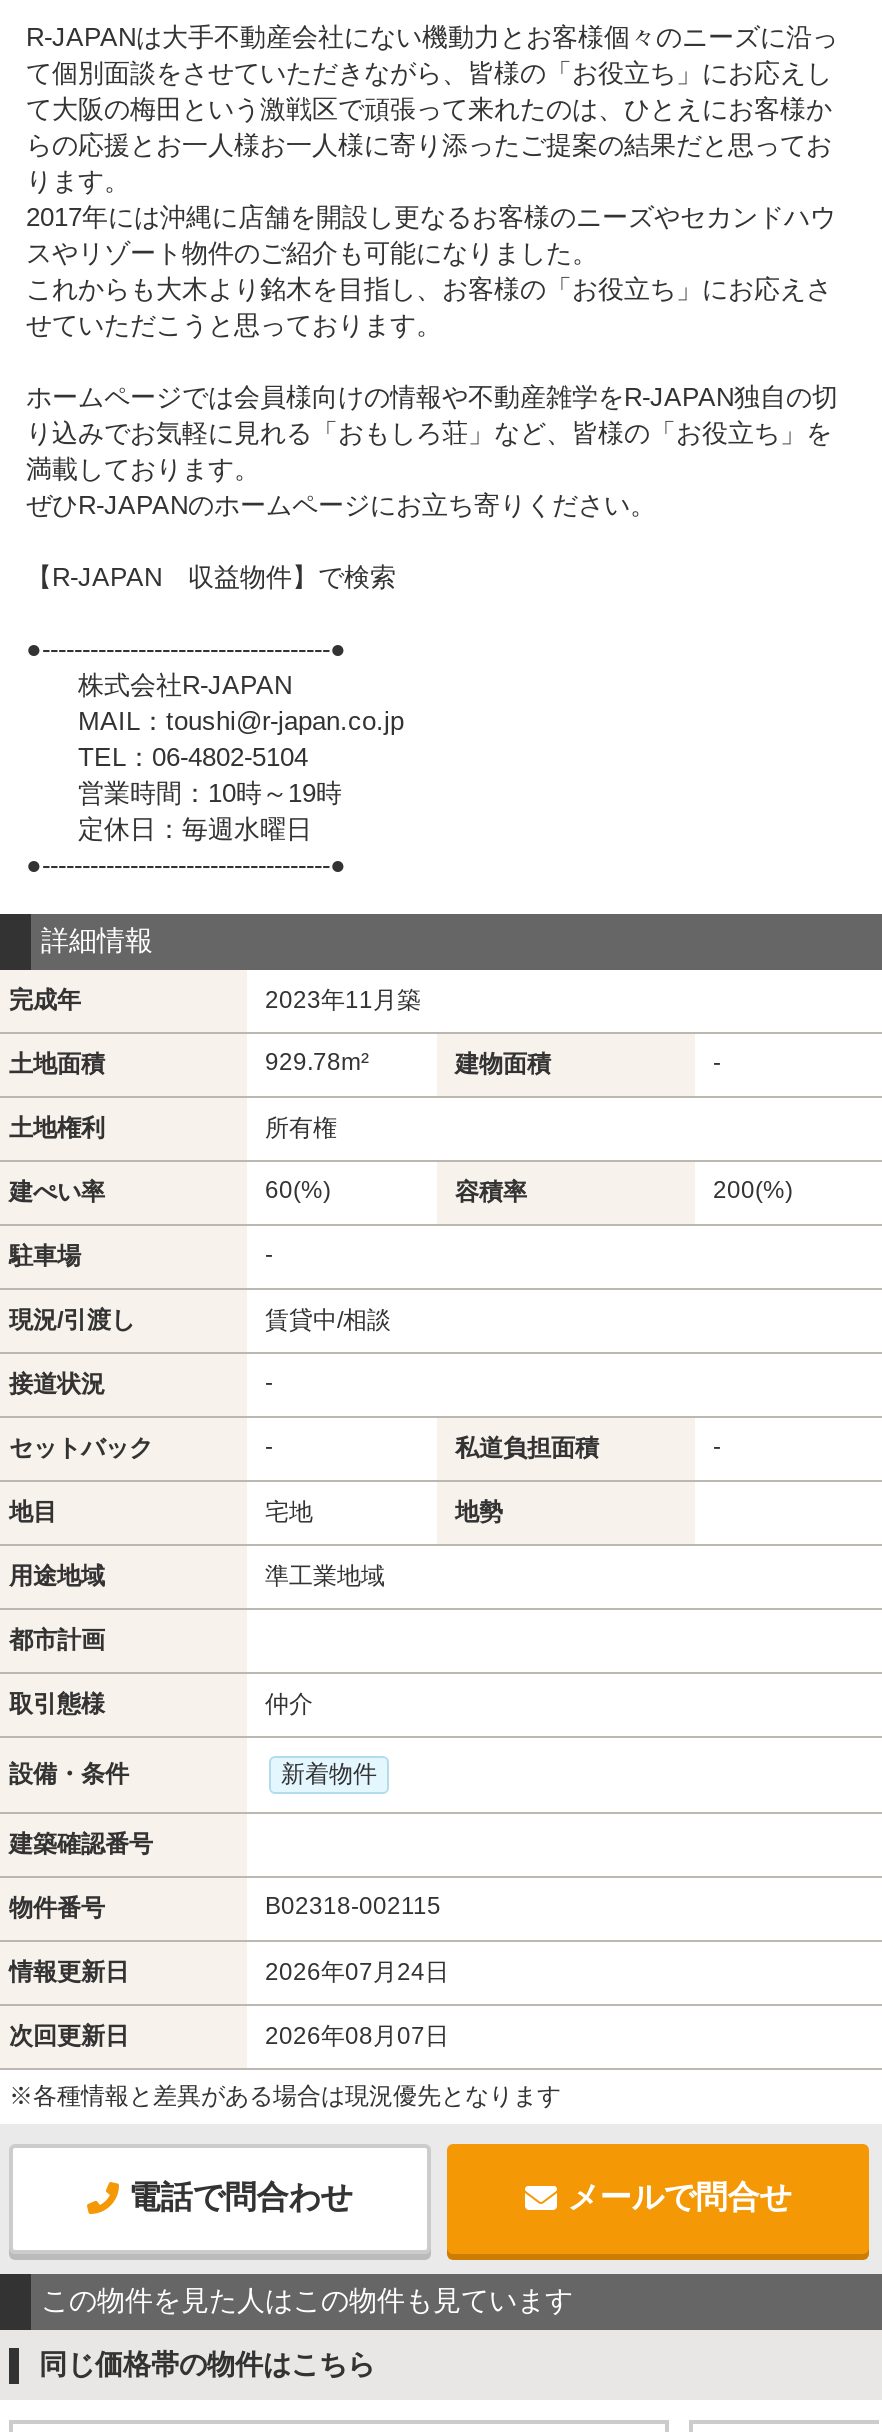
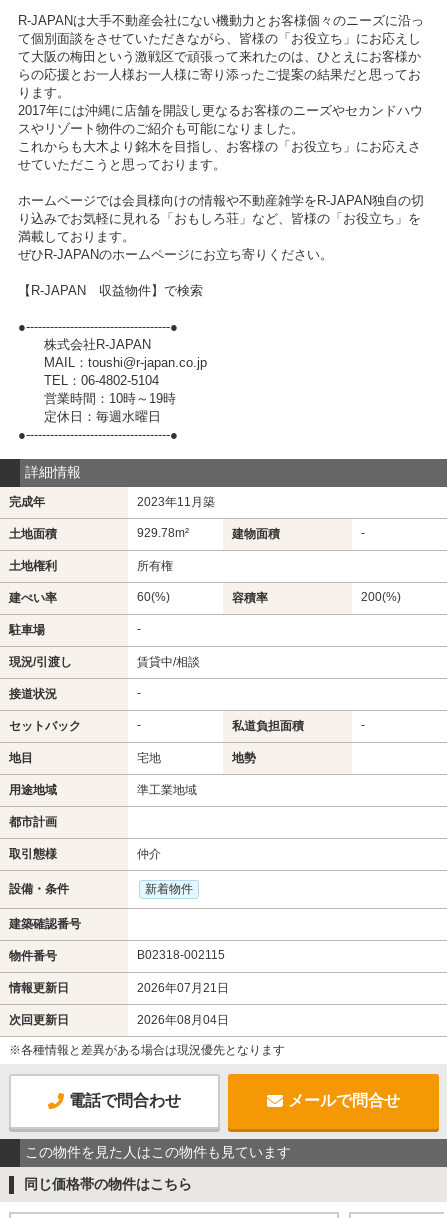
[265,1957,449,1985] 2026年07月24日 -> [137,981,229,995] 2026年07月21日
[265,2021,449,2049] 2026年08月07日 -> [137,1013,229,1027] 2026年08月04日

